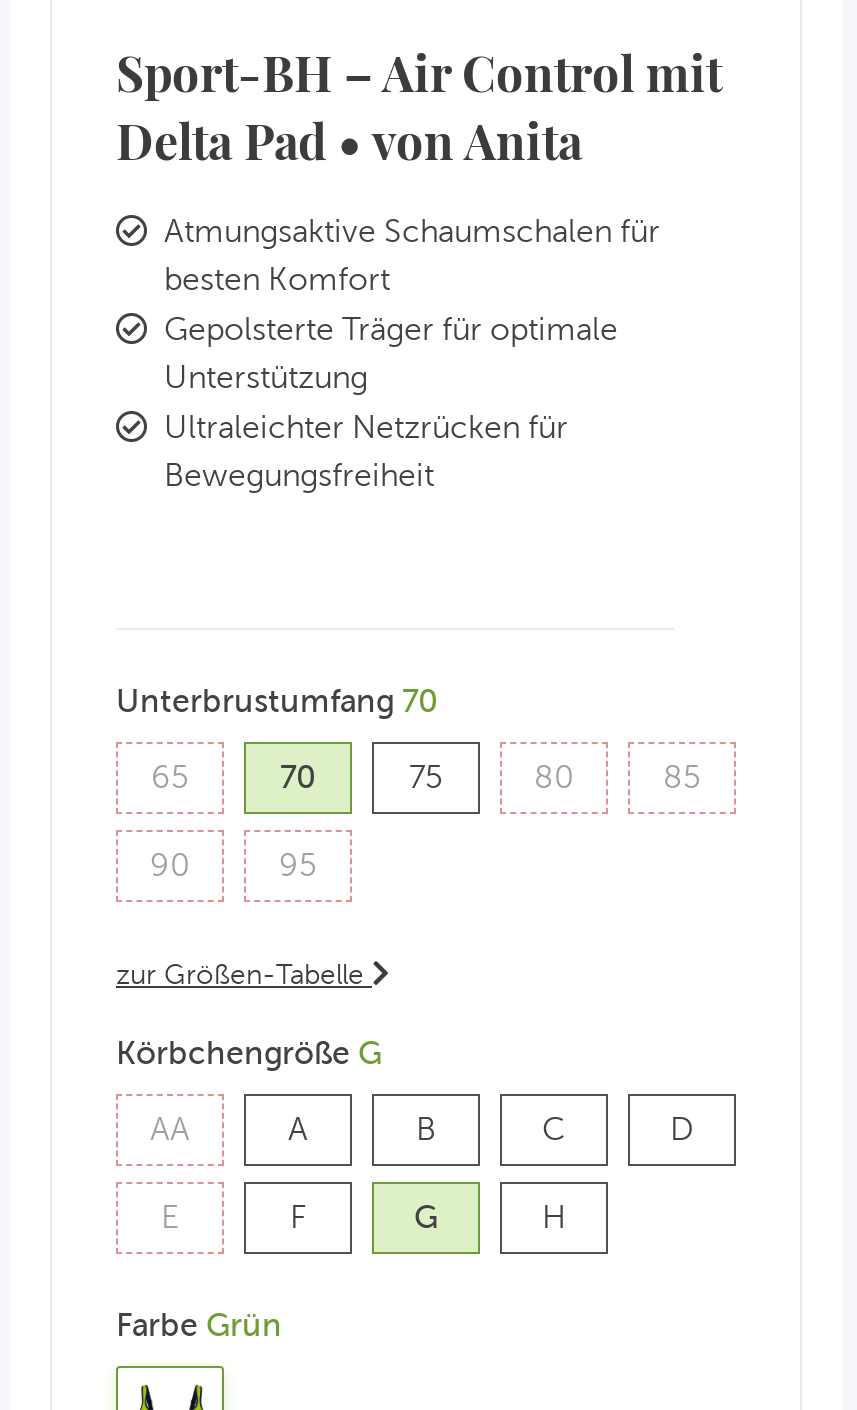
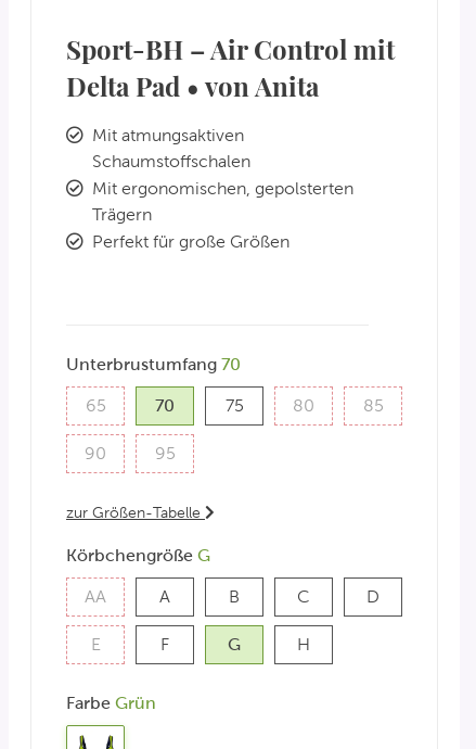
[164,214,660,296] Atmungsaktive Schaumschalen für | besten Komfort -> [92,126,250,170] Mit atmungsaktiven | Schaumstoffschalen
[164,312,618,394] Gepolsterte Träger für optimale | Unterstützung -> [92,179,353,223] Mit ergonomischen, gepolsterten | Trägern
[164,410,568,492] Ultraleichter Netzrücken für | Bewegungsfreiheit -> [92,232,290,251] Perfekt für große Größen

